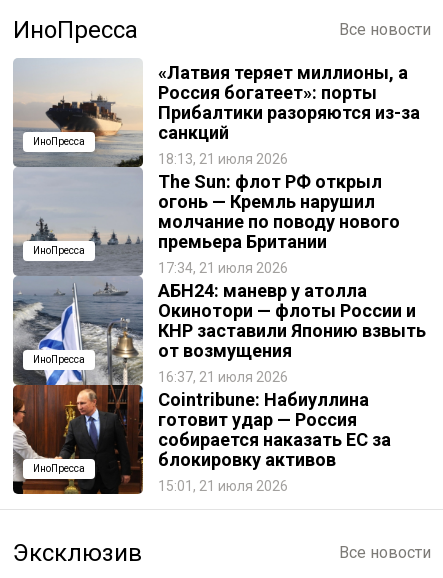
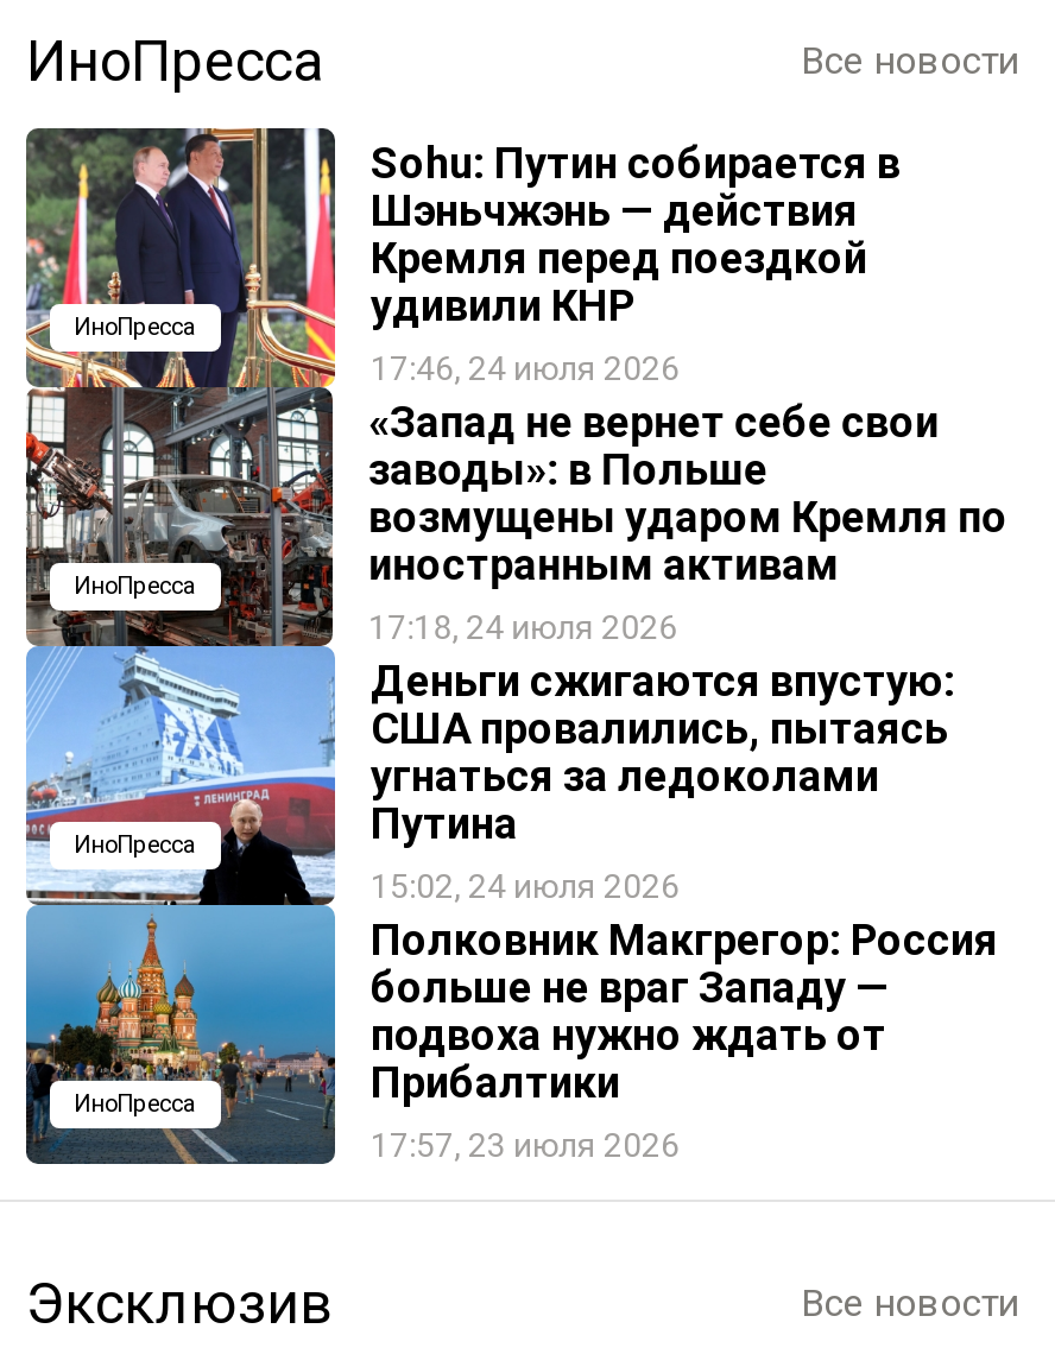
[12,57,420,495] [image] | «Латвия теряет миллионы, а | Россия богатеет»: порты | Прибалтики разоряются из-за | санкций | 18:13, 21 июля 2026 -> [24,125,901,1168] [image] | Sohu: Путин собирается в | Шэньчжэнь — действия | Кремля перед поездкой | удивили КНР | 17:46, 24 июля 2026
[158,171,400,276] The Sun: флот РФ открыл | огонь — Кремль нарушил | молчание по поводу нового | премьера Британии | 17:34, 21 июля 2026 -> [369,397,1008,647] «Запад не вернет себе свои | заводы»: в Польше | возмущены ударом Кремля по | иностранным активам | 17:18, 24 июля 2026
[158,280,426,385] АБН24: маневр у атолла | Окинотори — флоты России и | КНР заставили Японию взвыть | от возмущения | 16:37, 21 июля 2026 -> [371,656,955,906] Деньги сжигаются впустую: | США провалились, пытаясь | угнаться за ледоколами | Путина | 15:02, 24 июля 2026
[158,389,391,494] Cointribune: Набиуллина | готовит удар — Россия | собирается наказать EC за | блокировку активов | 15:01, 21 июля 2026 -> [371,915,998,1164] Полковник Макгрегор: Россия | больше не враг Западу — | подвоха нужно ждать от | Прибалтики | 17:57, 23 июля 2026

